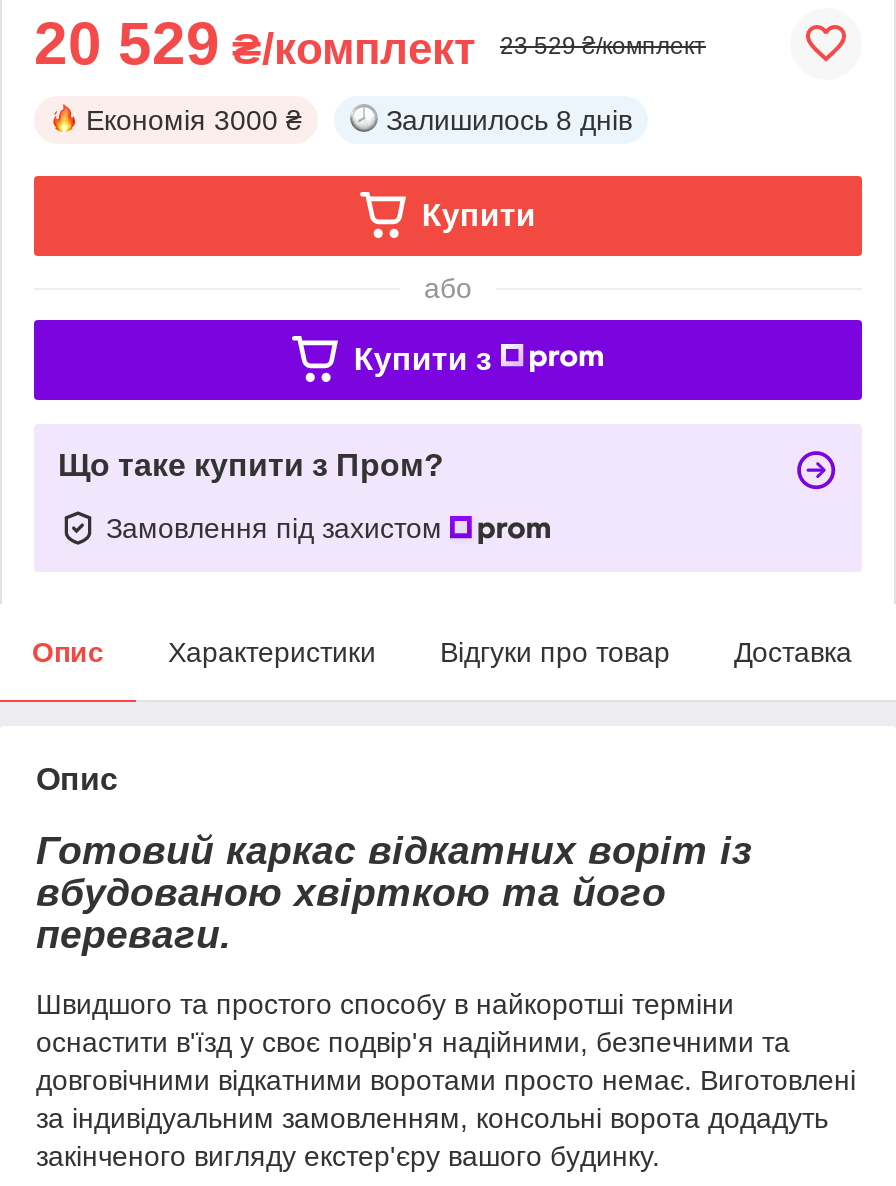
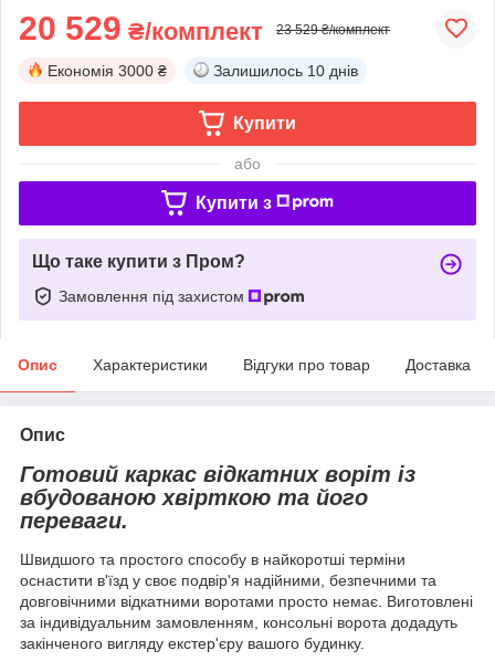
[386,104,632,136] Залишилось 8 днів -> [213,62,358,79] Залишилось 10 днів

